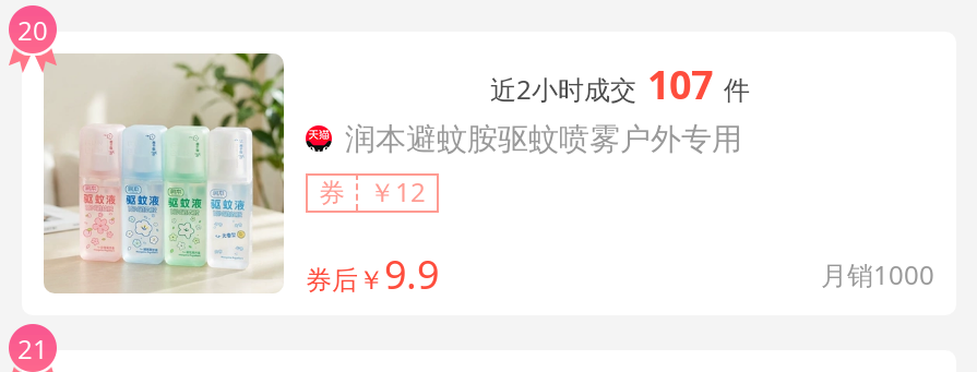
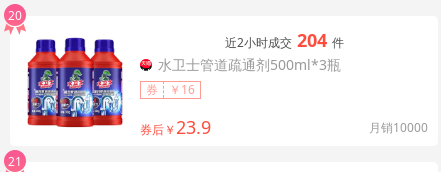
[41,51,439,300] [image] | 券后￥9.9 -> [21,26,211,139] [image] | 券后￥23.9
[345,58,750,158] 近2小时成交 107 件 | 润本避蚊胺驱蚊喷雾户外专用 -> [158,28,343,74] 近2小时成交 204 件 | 水卫士管道疏通剂500ml*3瓶
[319,173,426,211] 券 ￥12 -> [146,81,195,98] 券 ￥16
[821,255,934,292] 月销1000 -> [369,118,428,135] 月销10000

